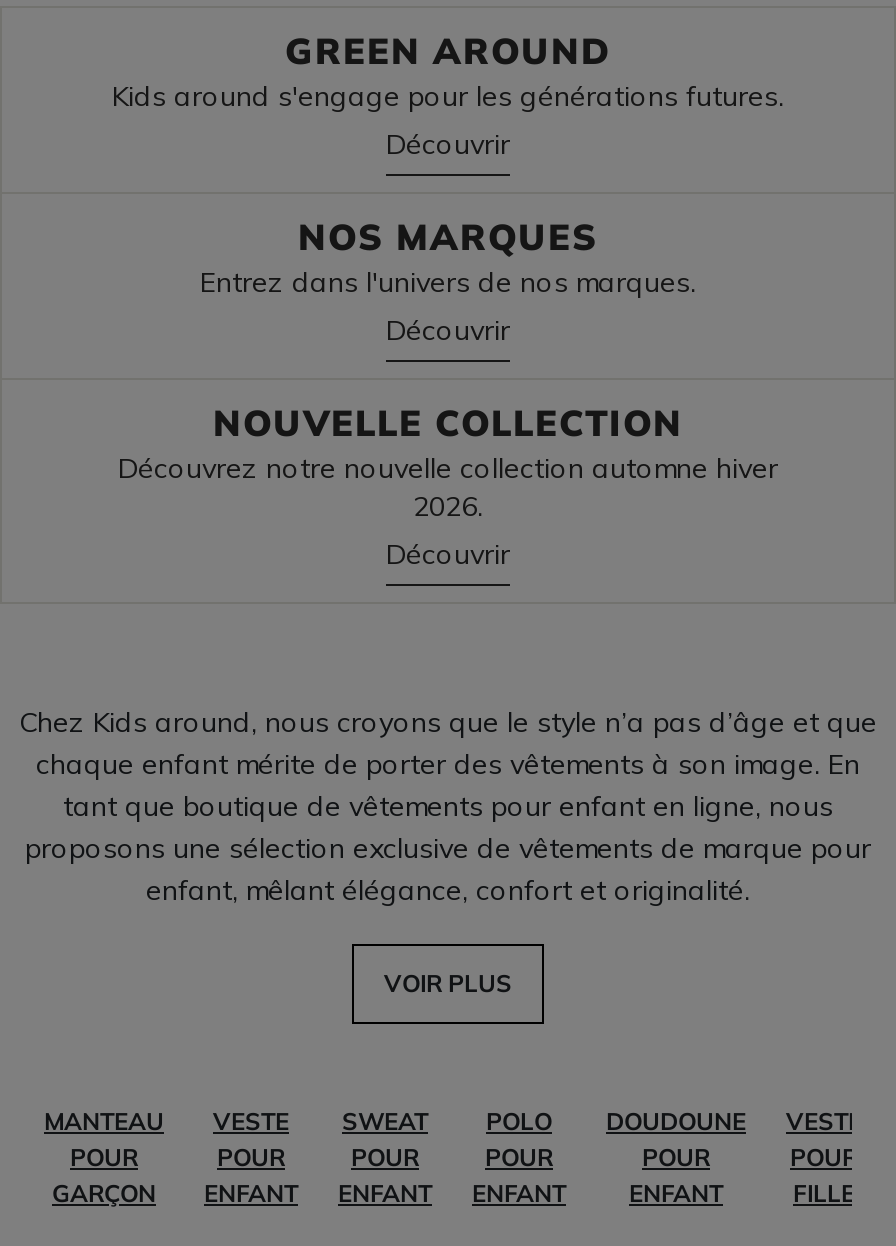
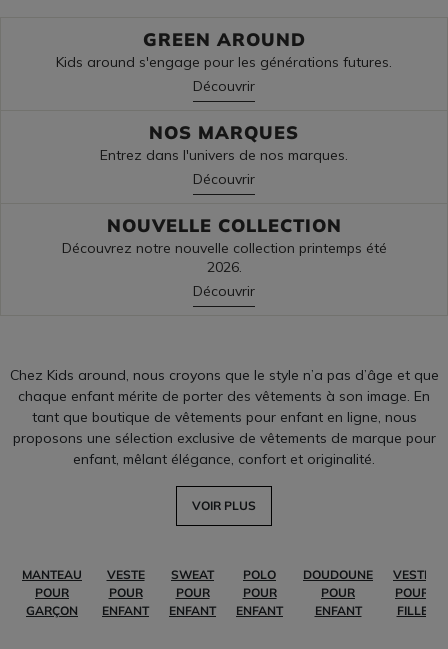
[118,450,778,486] Découvrez notre nouvelle collection automne hiver -> [61,239,386,257] Découvrez notre nouvelle collection printemps été

